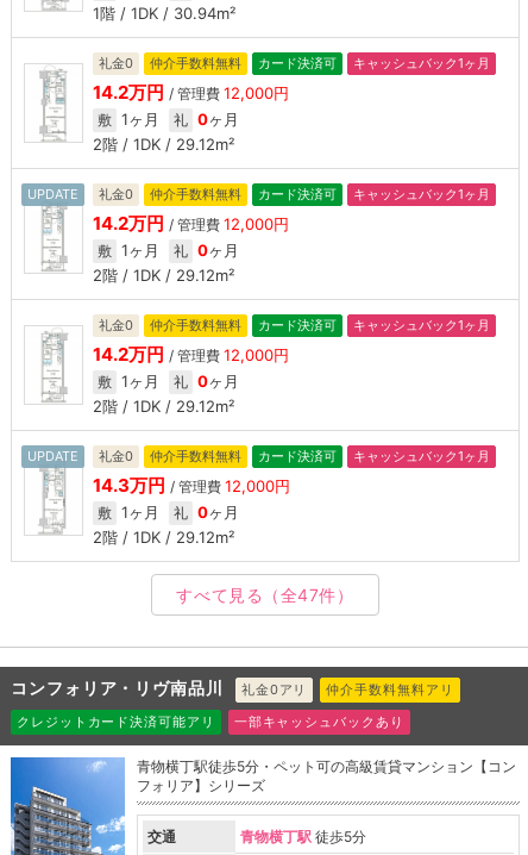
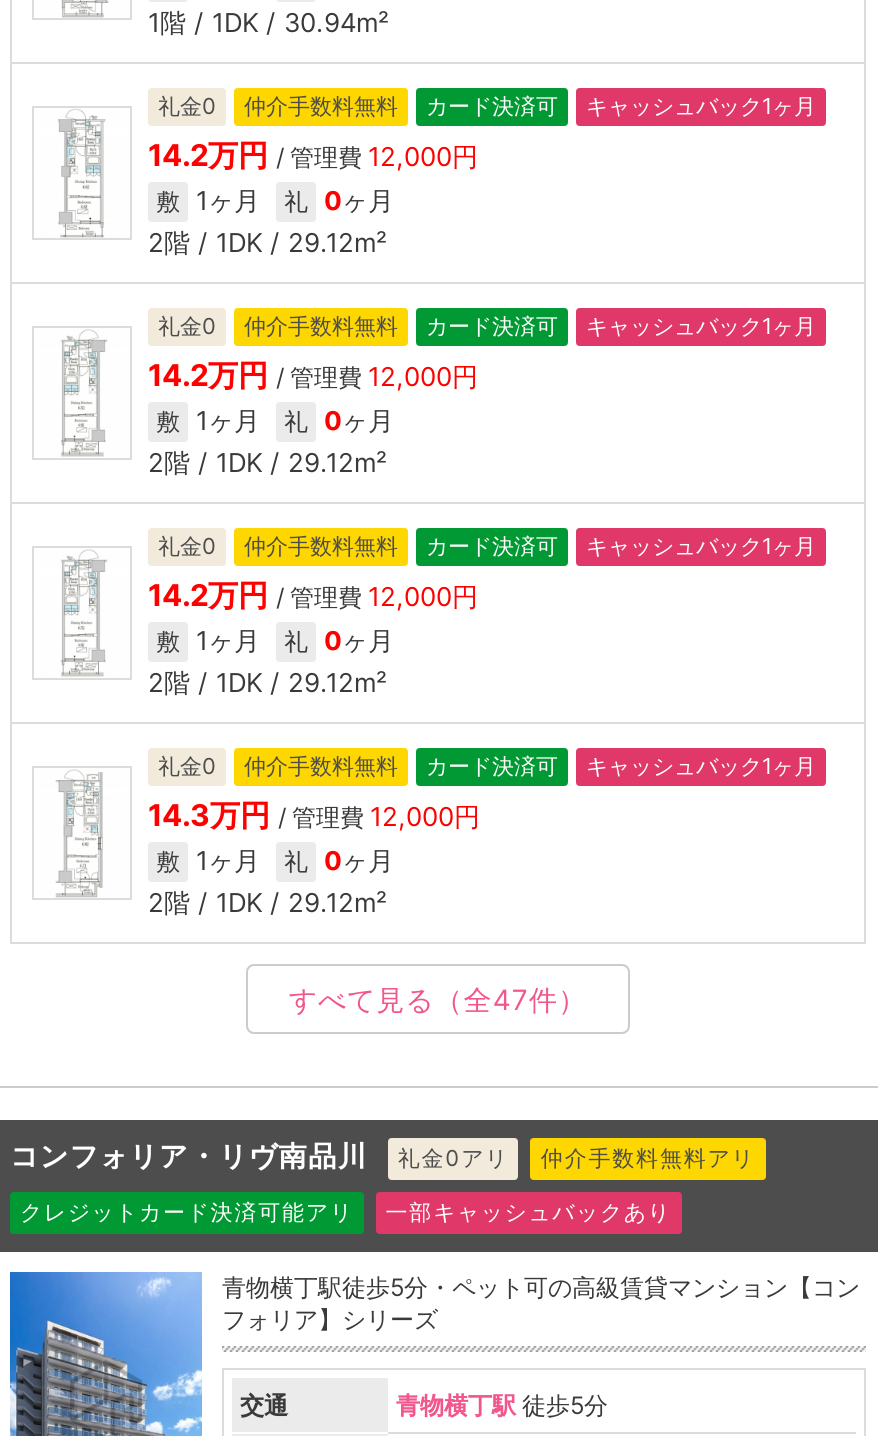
[27,186,78,202] UPDATE -> none
[27,448,78,464] UPDATE -> none

